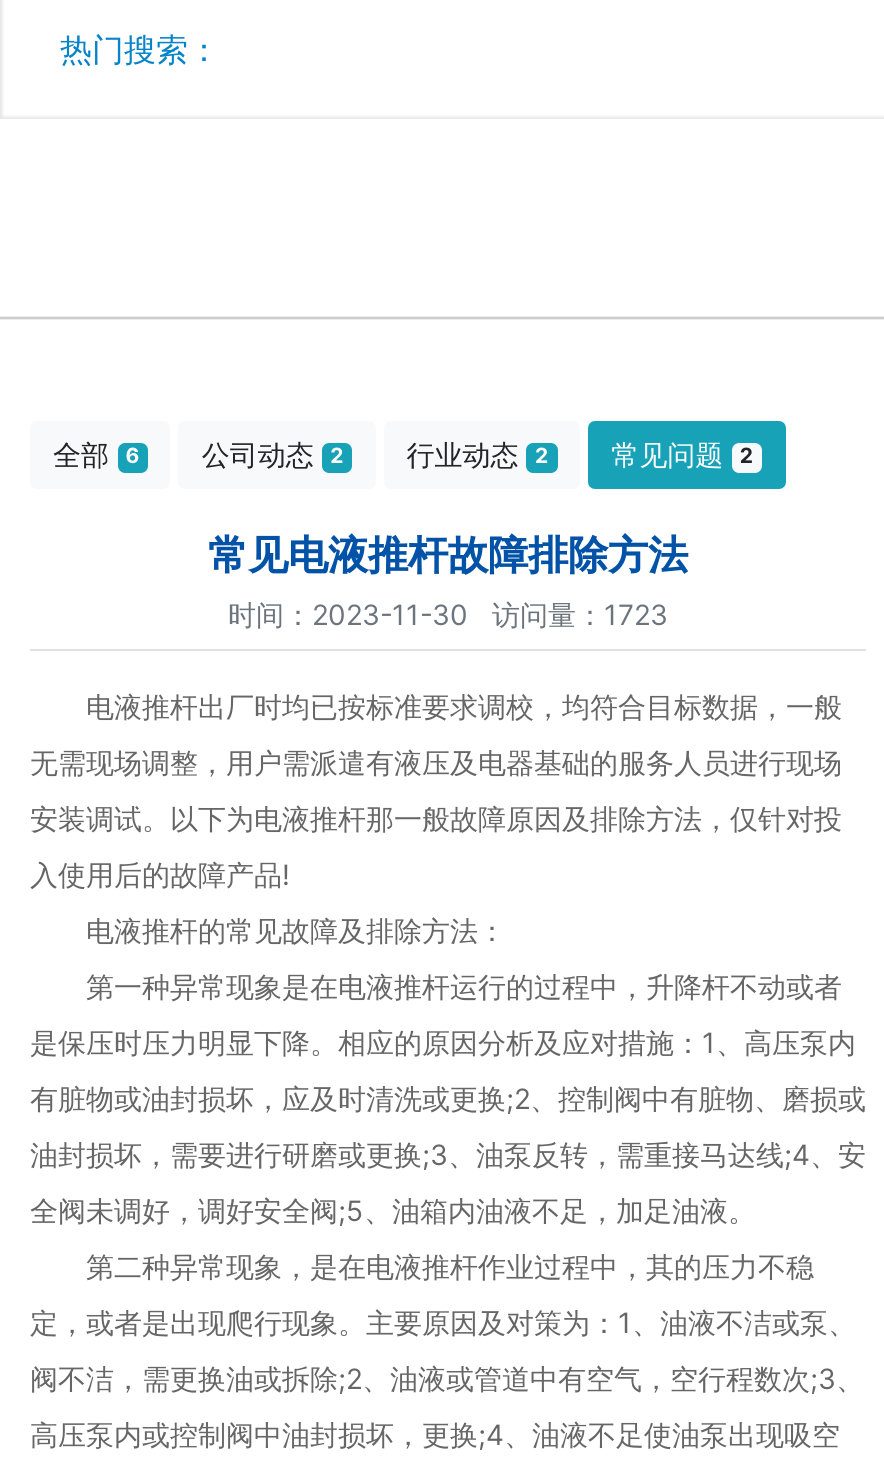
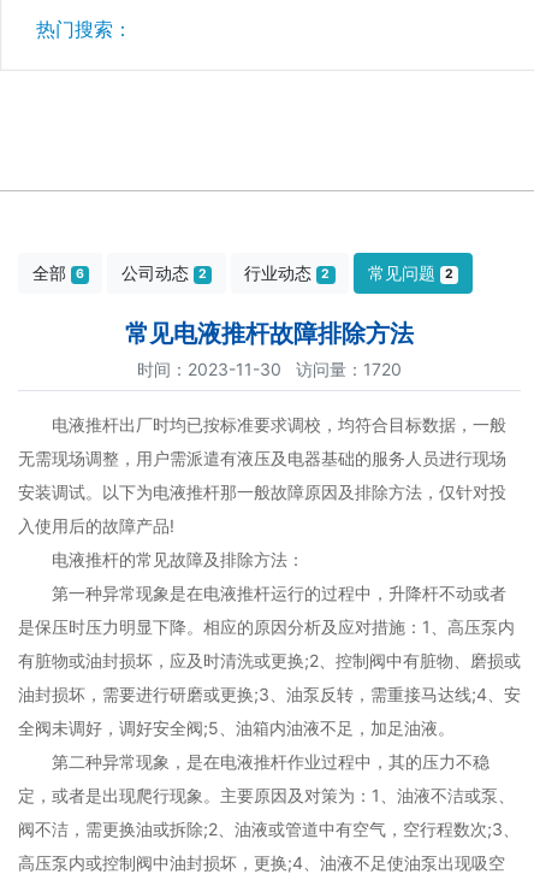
[228,596,668,630] 时间：2023-11-30 访问量：1723 -> [137,358,402,379] 时间：2023-11-30 访问量：1720

